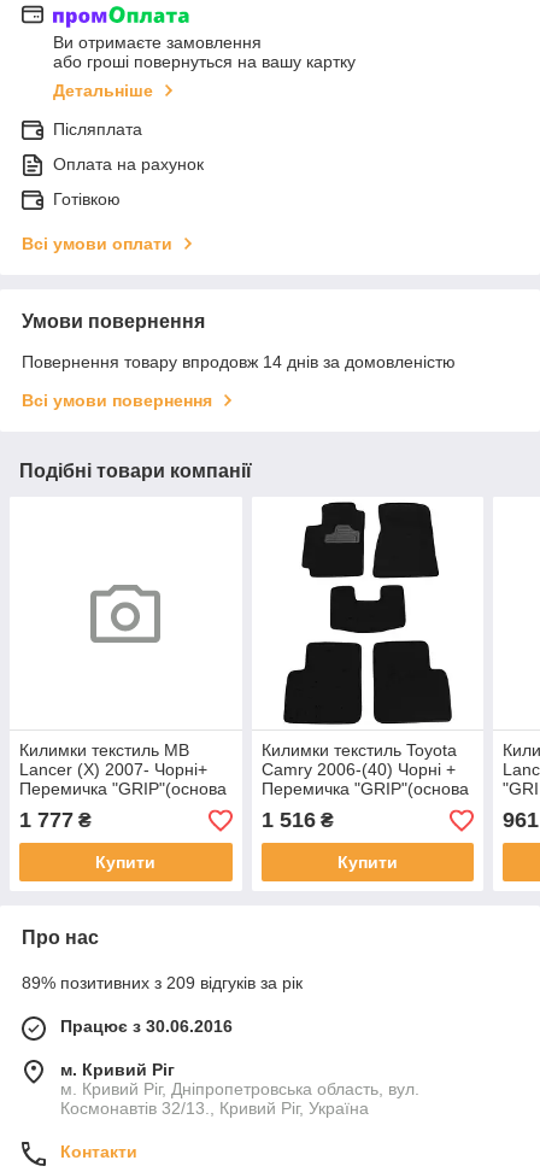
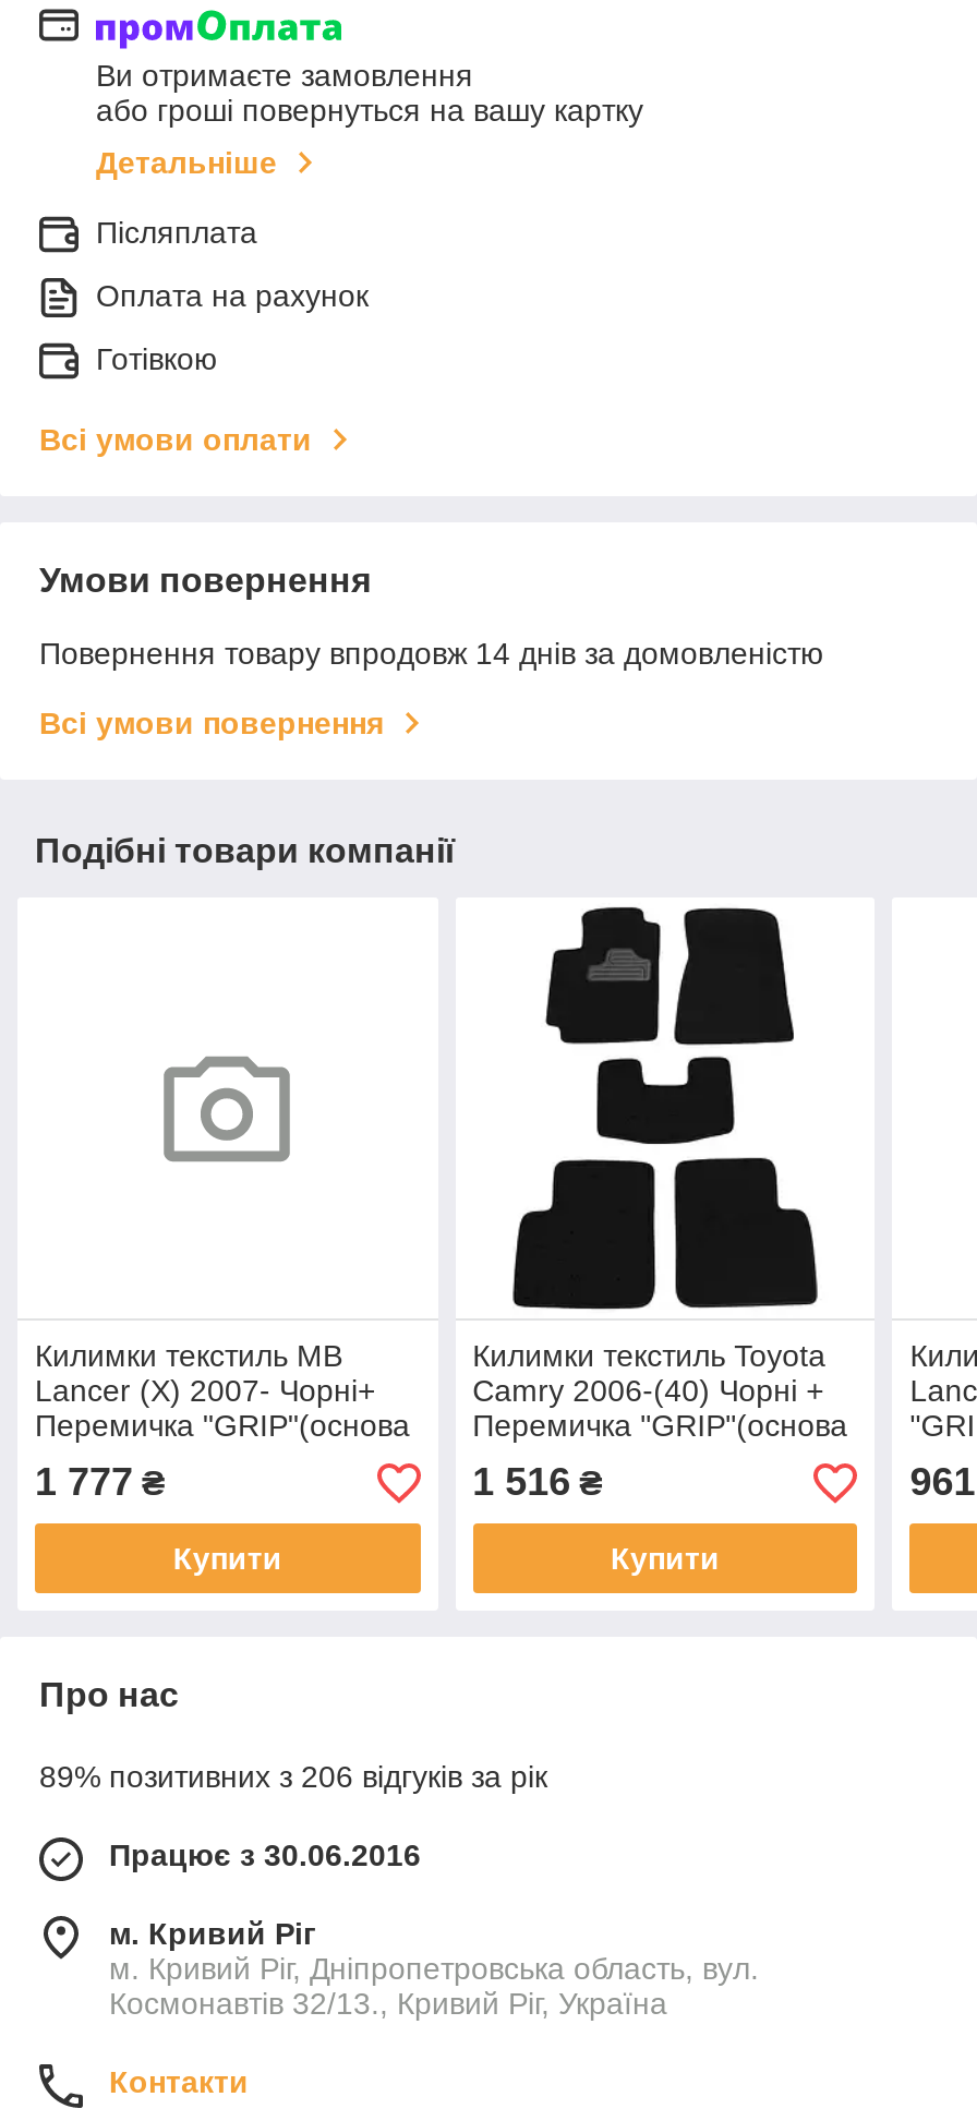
[22,973,303,992] 89% позитивних з 209 відгуків за рік -> [39,1759,547,1794] 89% позитивних з 206 відгуків за рік

